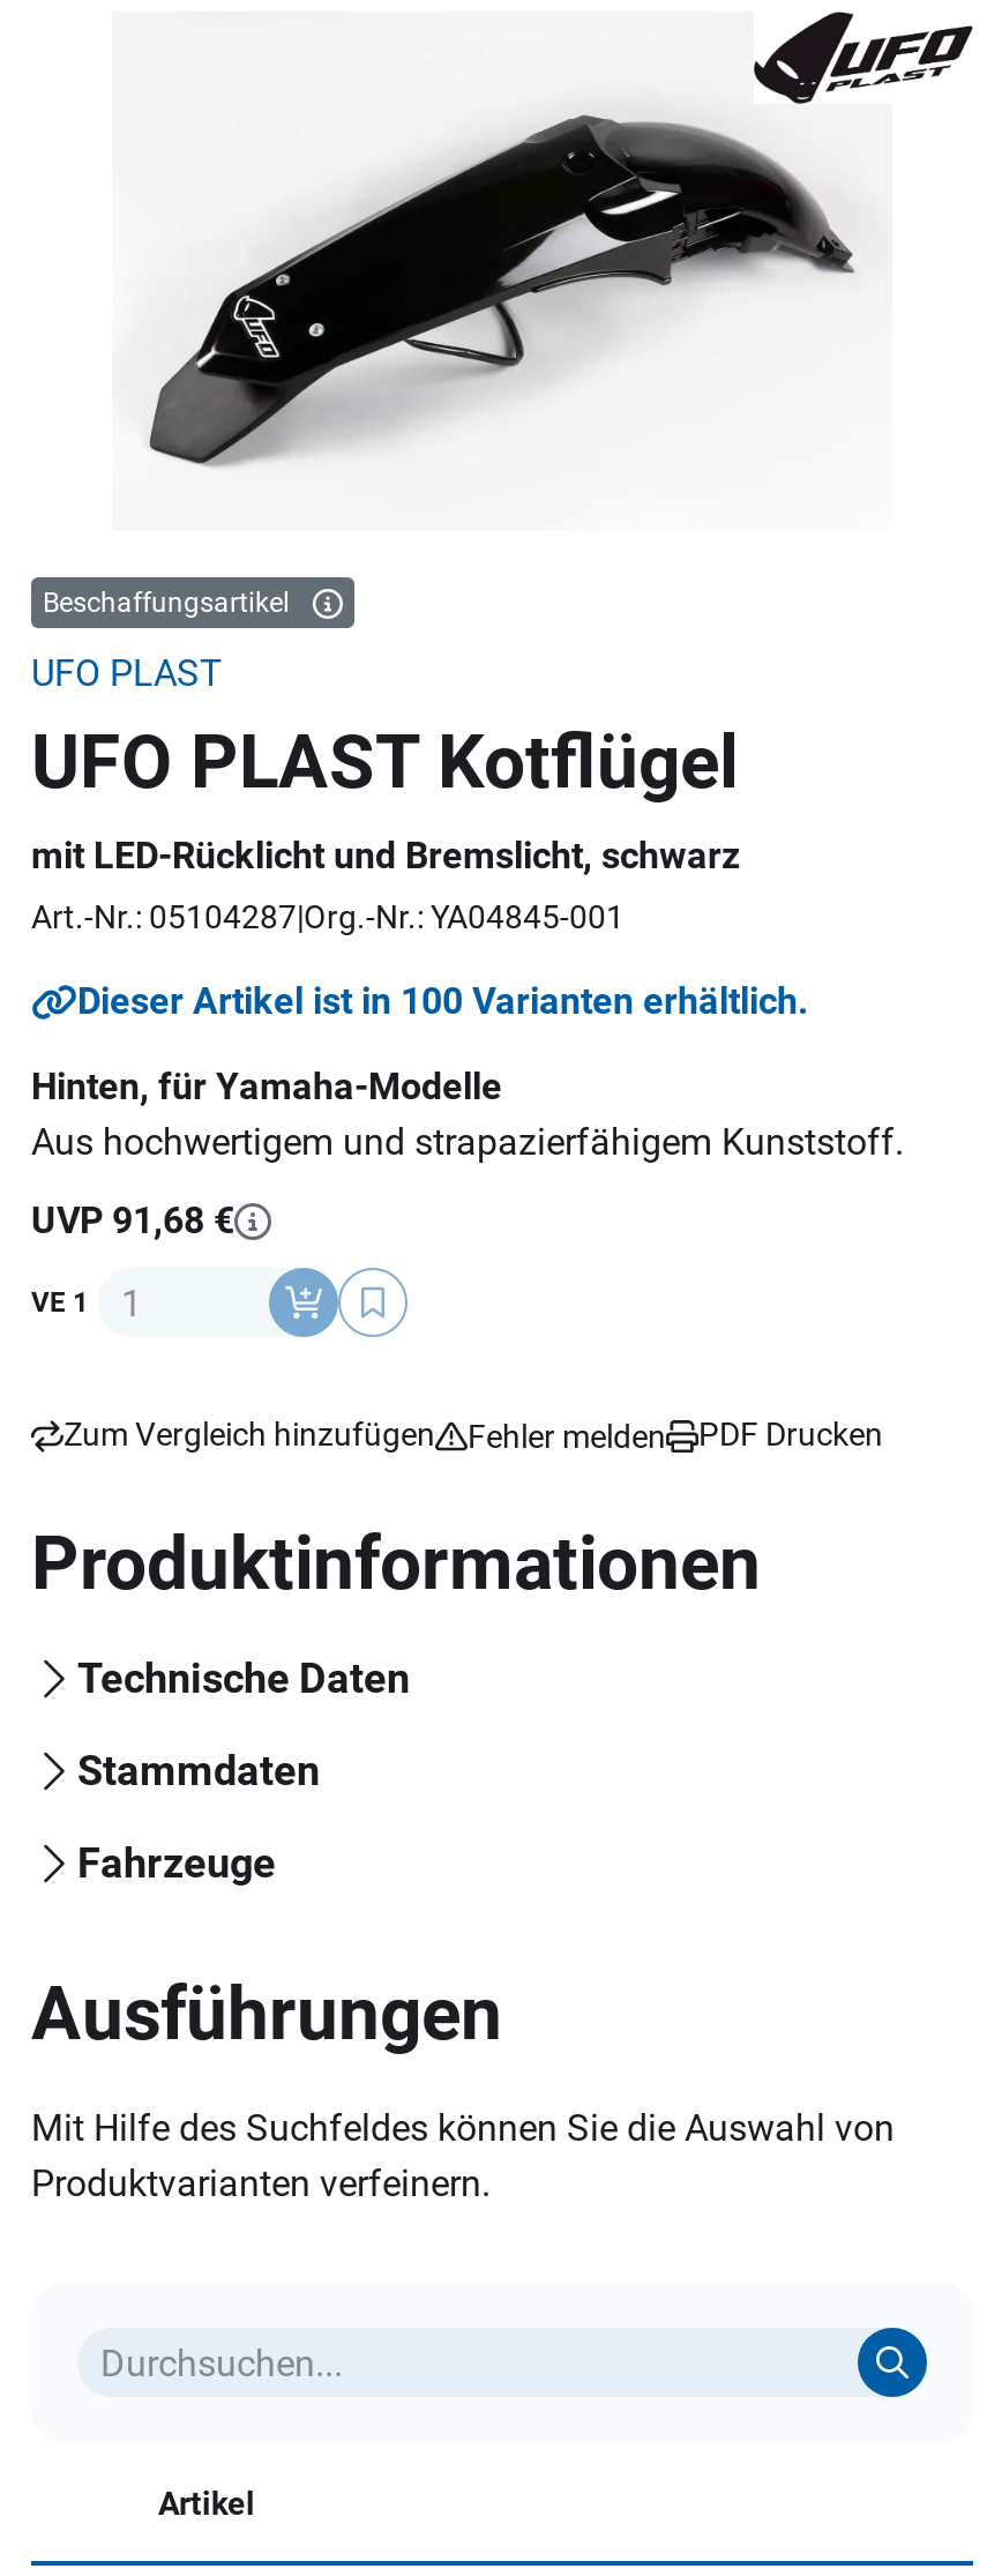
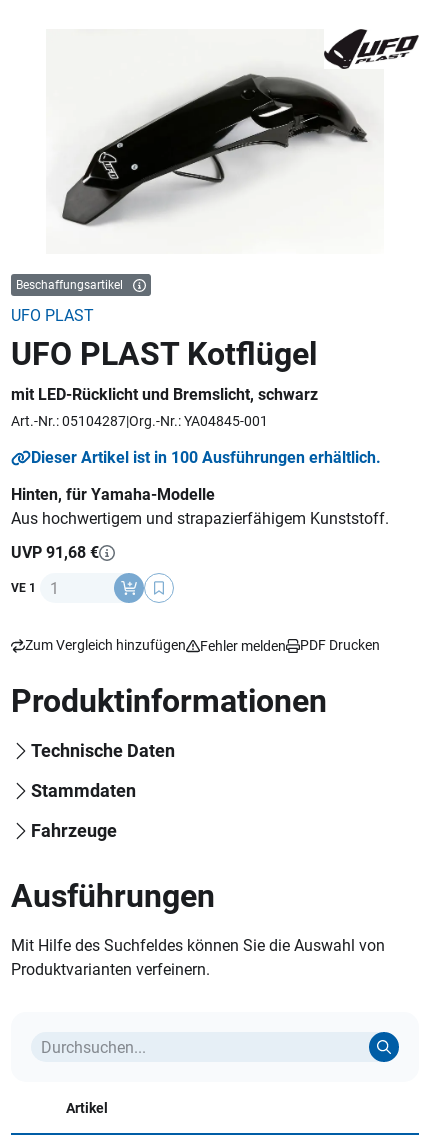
[77,979,809,1023] Dieser Artikel ist in 100 Varianten erhältlich. -> [31,448,381,467] Dieser Artikel ist in 100 Ausführungen erhältlich.

